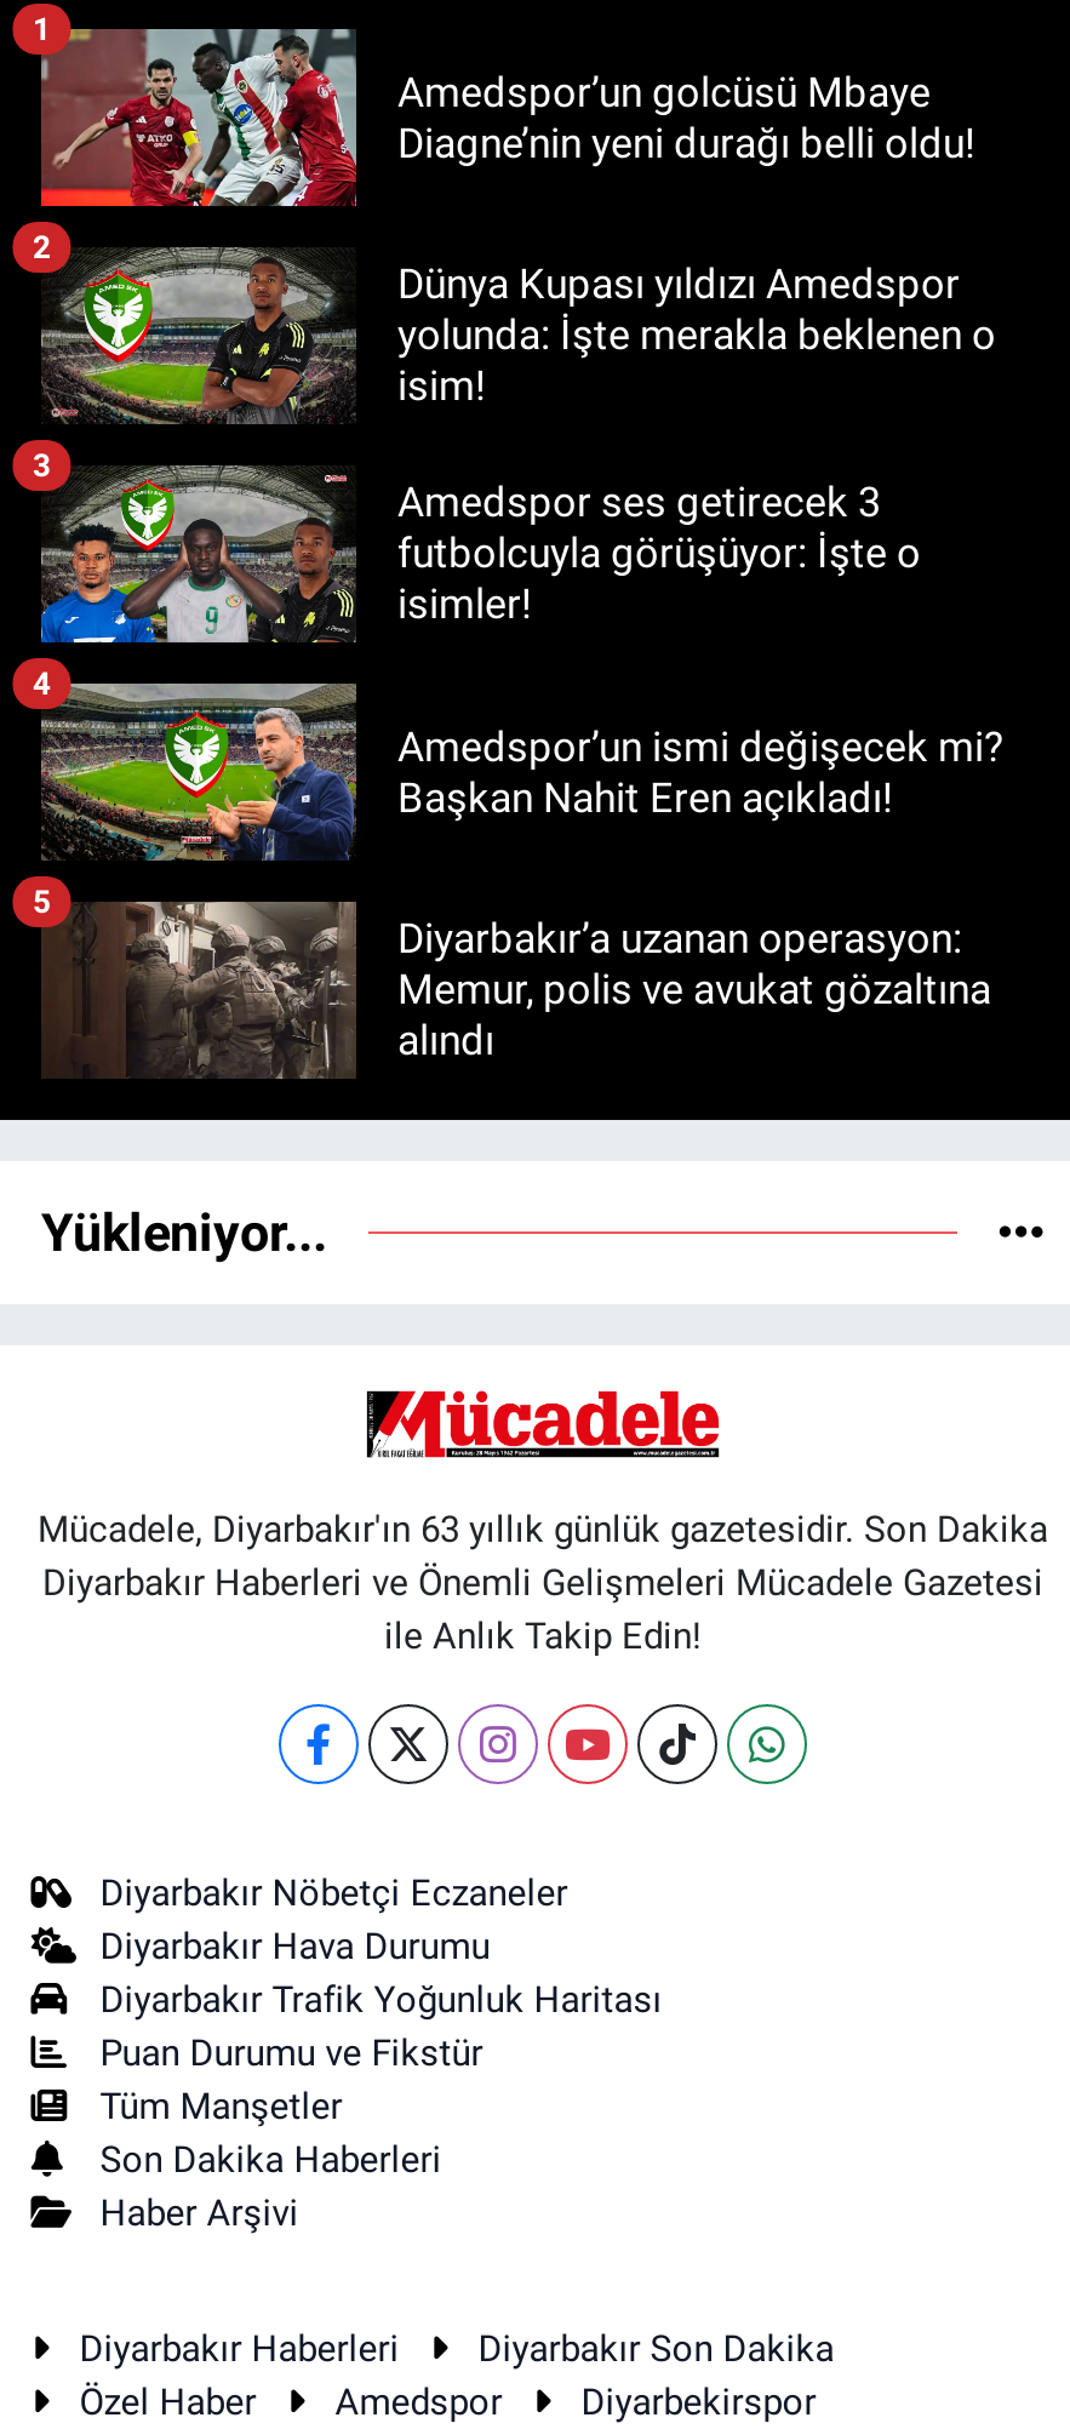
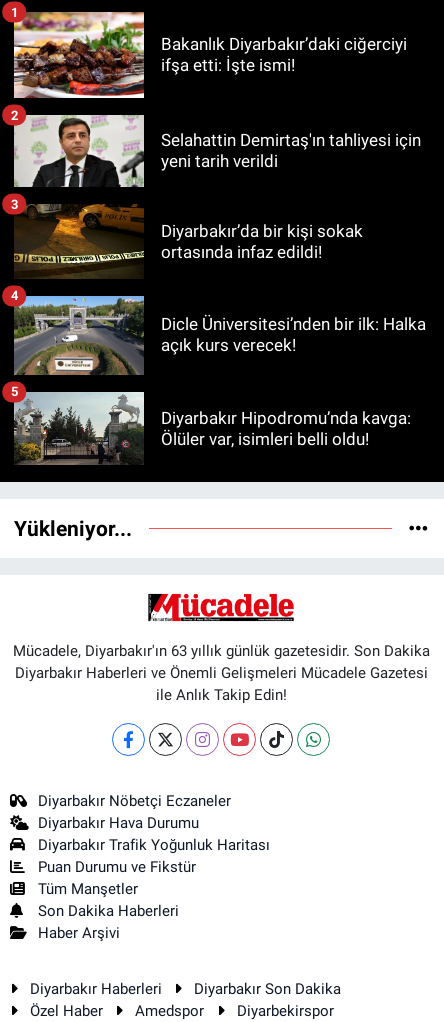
[39,29,974,208] [image] | Amedspor’un golcüsü Mbaye | Diagne’nin yeni durağı belli oldu! -> [13,12,407,99] [image] | Bakanlık Diyarbakır’daki ciğerciyi | ifşa etti: İşte ismi!
[41,250,996,424] [image] | Dünya Kupası yıldızı Amedspor | yolunda: İşte merakla beklenen o | isim! -> [13,114,421,188] [image] | Selahattin Demirtaş'ın tahliyesi için | yeni tarih verildi
[39,465,921,645] [image] | Amedspor ses getirecek 3 | futbolcuyla görüşüyor: İşte o | isimler! -> [14,204,363,279] [image] | Diyarbakır’da bir kişi sokak | ortasında infaz edildi!
[41,684,1003,861] [image] | Amedspor’un ismi değişecek mi? | Başkan Nahit Eren açıkladı! -> [14,295,426,376] [image] | Dicle Üniversitesi’nden bir ilk: Halka | açık kurs verecek!
[41,902,991,1079] [image] | Diyarbakır’a uzanan operasyon: | Memur, polis ve avukat gözaltına | alındı -> [13,391,411,465] [image] | Diyarbakır Hipodromu’nda kavga: | Ölüler var, isimleri belli oldu!

